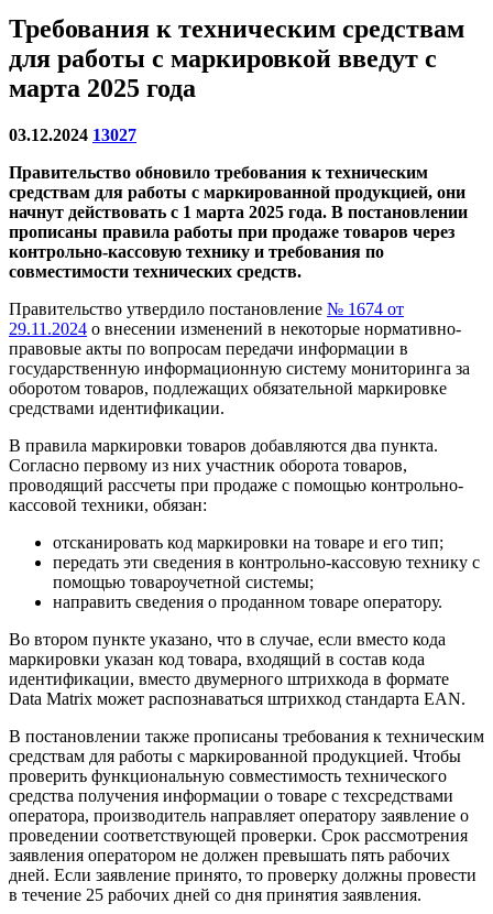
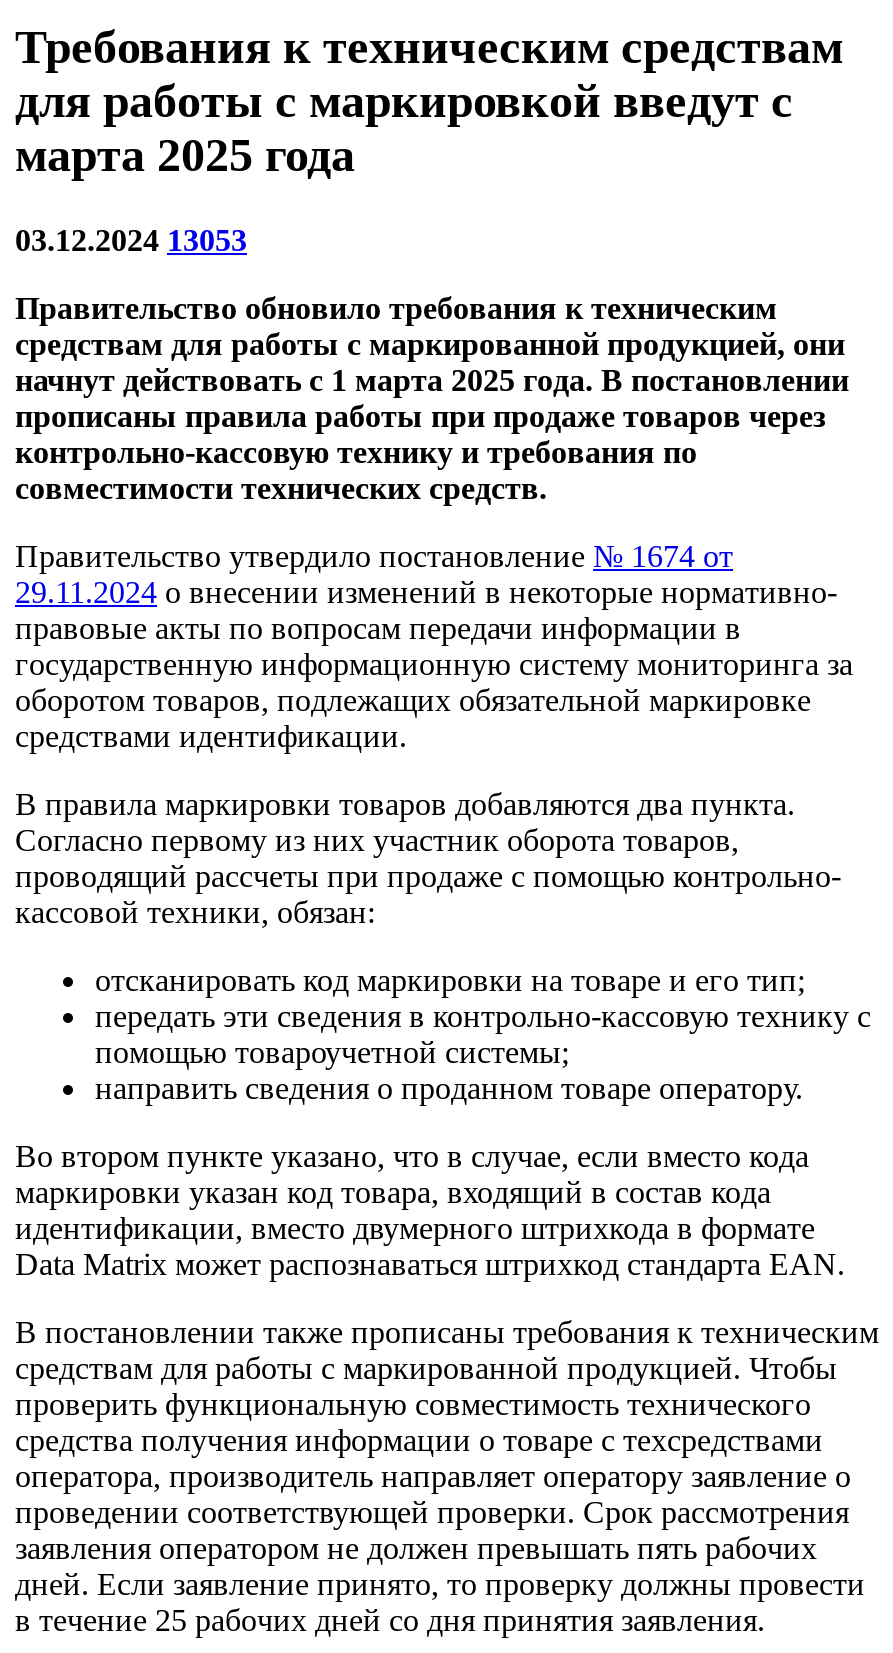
[9,126,136,145] 03.12.2024 13027 -> [15,224,247,258] 03.12.2024 13053

